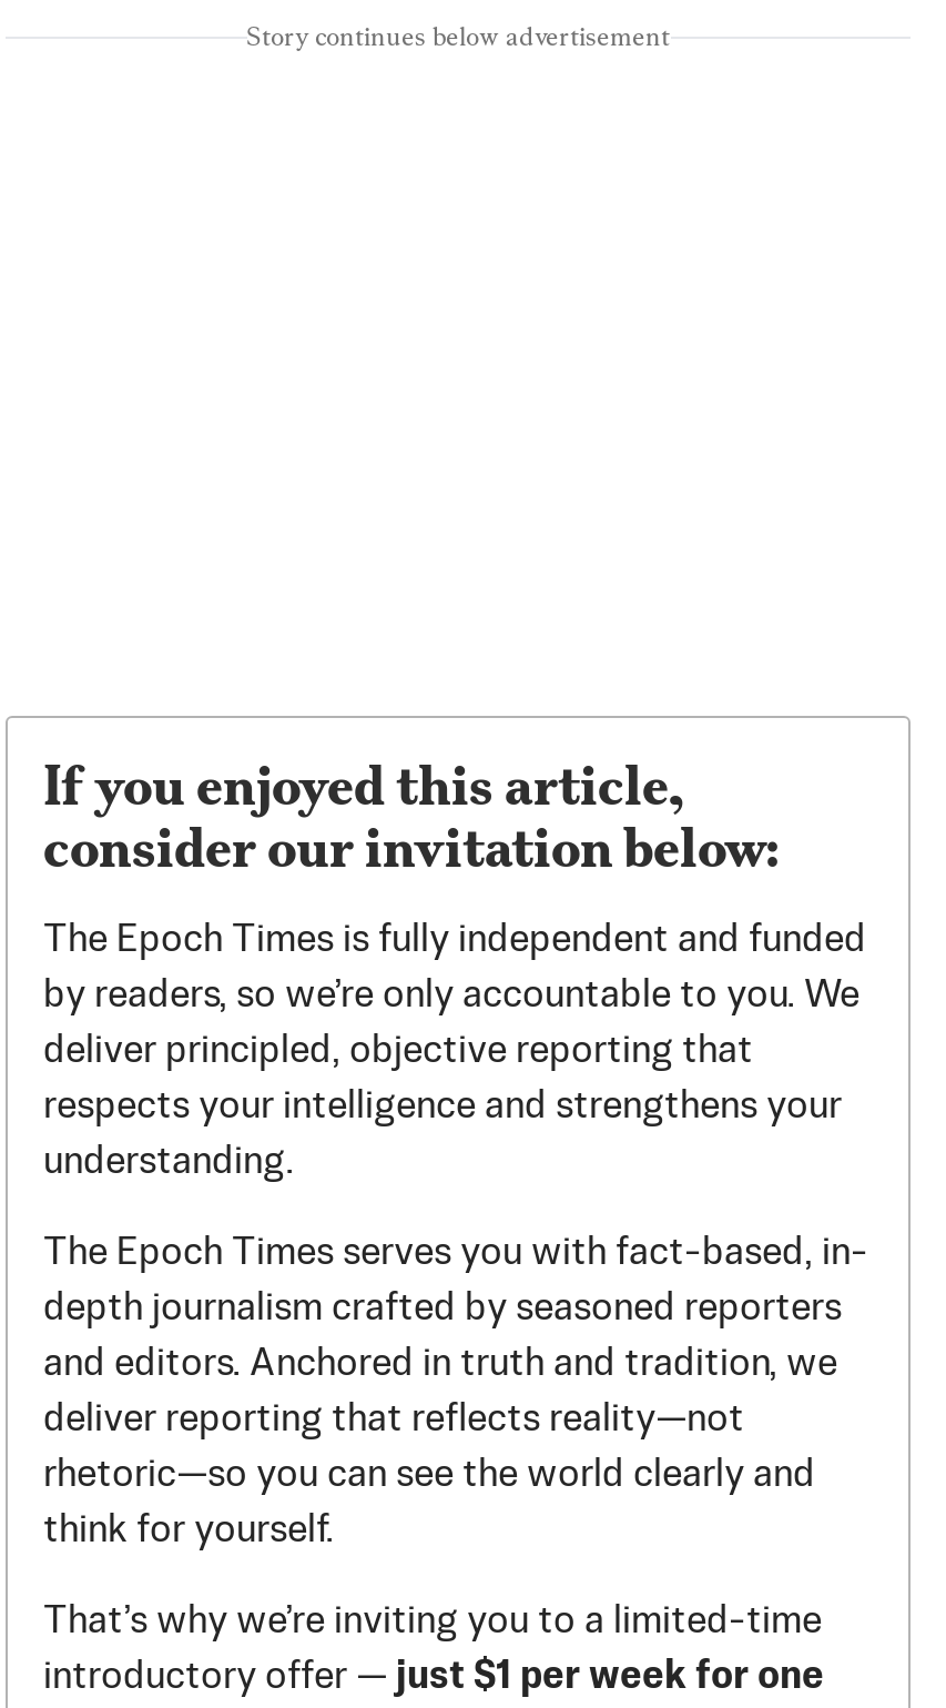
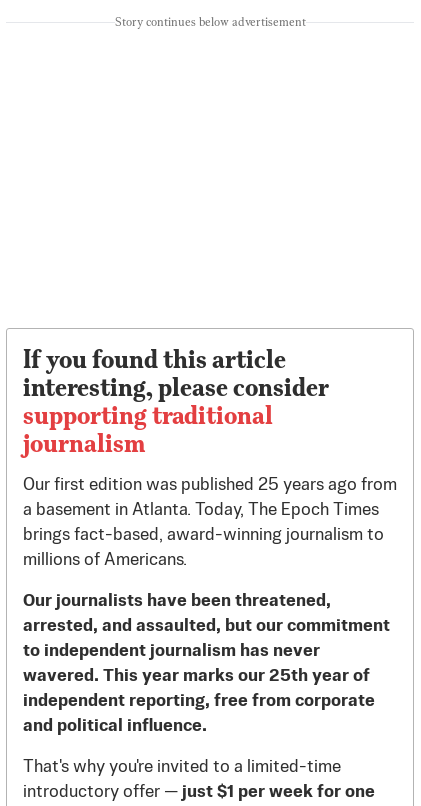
[43,751,868,1641] If you enjoyed this article, | consider our invitation below: | The Epoch Times is fully independent and funded | by readers, so we’re only accountable to you. We | deliver principled, objective reporting that | respects your intelligence and strengthens your | understanding. | The Epoch Times serves you with fact-based, in- | depth journalism crafted by seasoned reporters | and editors. Anchored in truth and tradition, we | deliver reporting that reflects reality—not | rhetoric—so you can see the world clearly and | think for yourself. | That’s why we’re inviting you to a limited-time -> [23,344,397,776] If you found this article | interesting, please consider | supporting traditional | journalism | Our first edition was published 25 years ago from | a basement in Atlanta. Today, The Epoch Times | brings fact-based, award-winning journalism to | millions of Americans. | Our journalists have been threatened, | arrested, and assaulted, but our commitment | to independent journalism has never | wavered. This year marks our 25th year of | independent reporting, free from corporate | and political influence. | That's why you're invited to a limited-time

